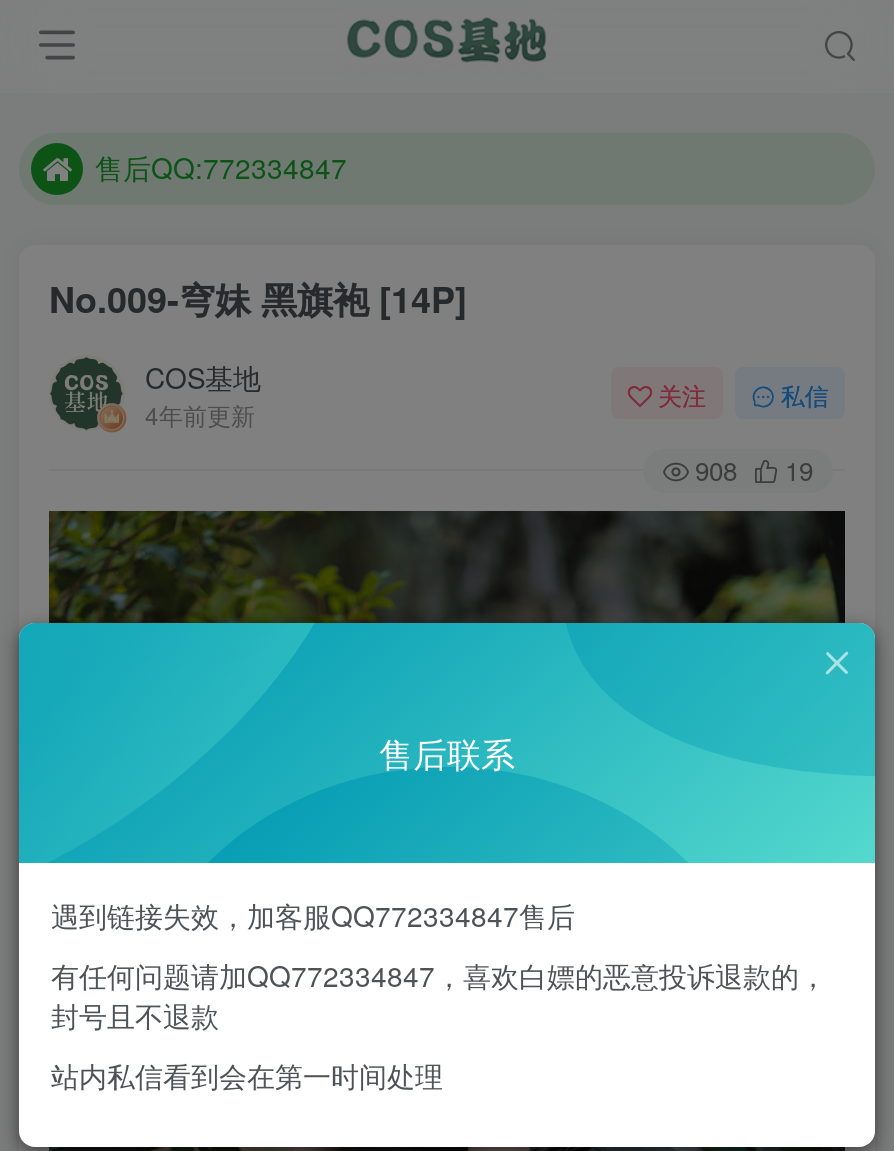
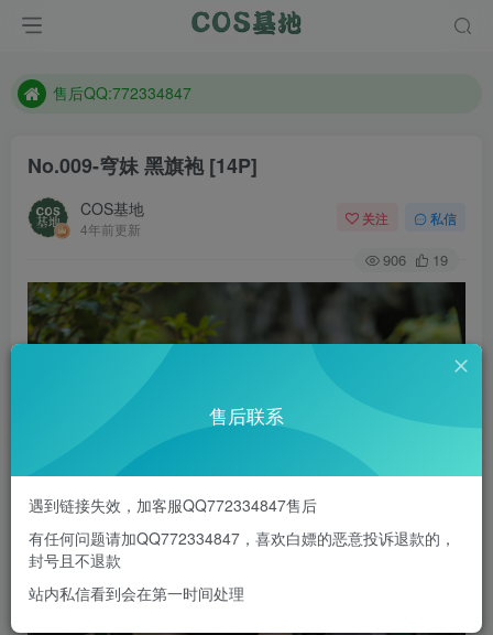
[695,452,813,490] 908 19 -> [383,250,448,271] 906 19

